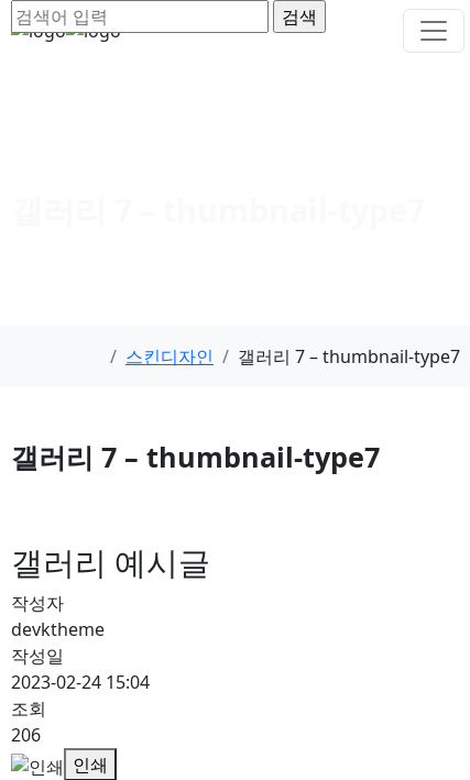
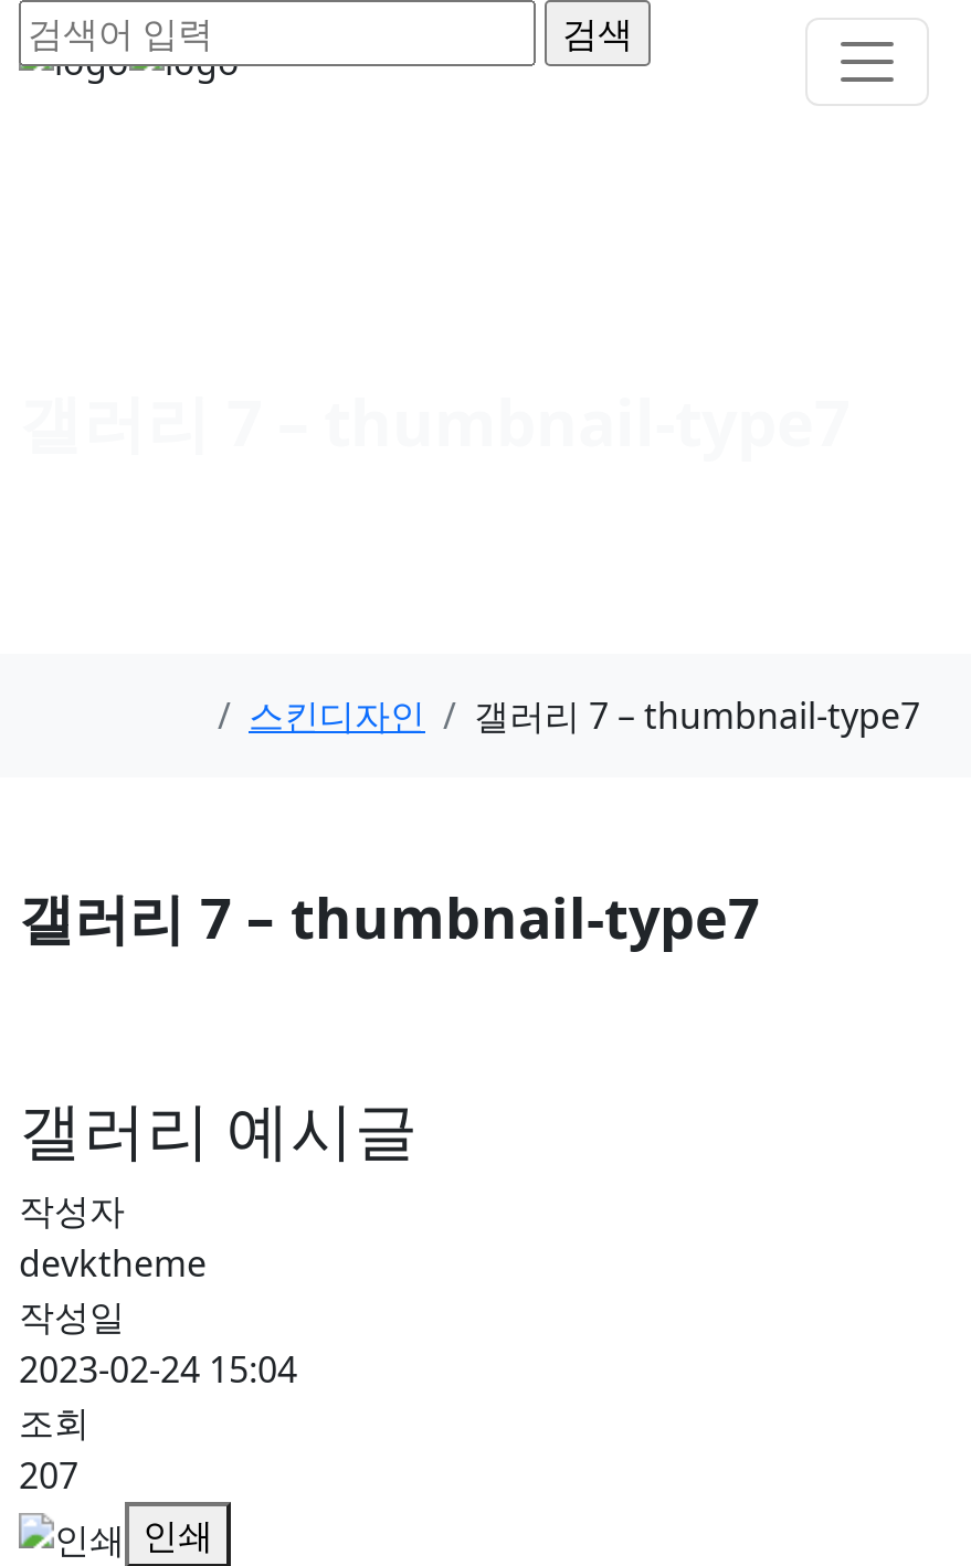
[11,723,41,747] 206 -> [19,1451,78,1500] 207

